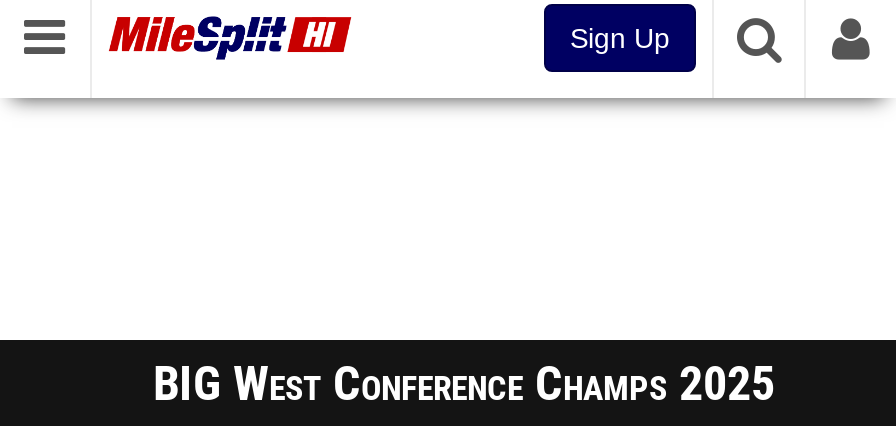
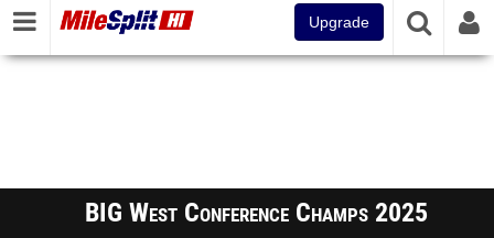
[570,22,670,54] Sign Up -> [309,13,369,31] Upgrade

